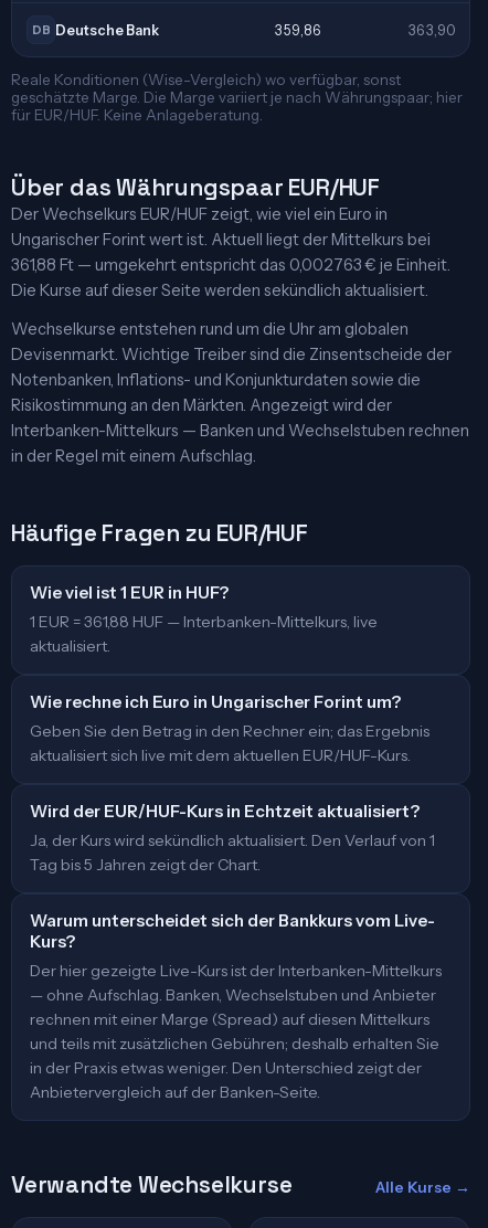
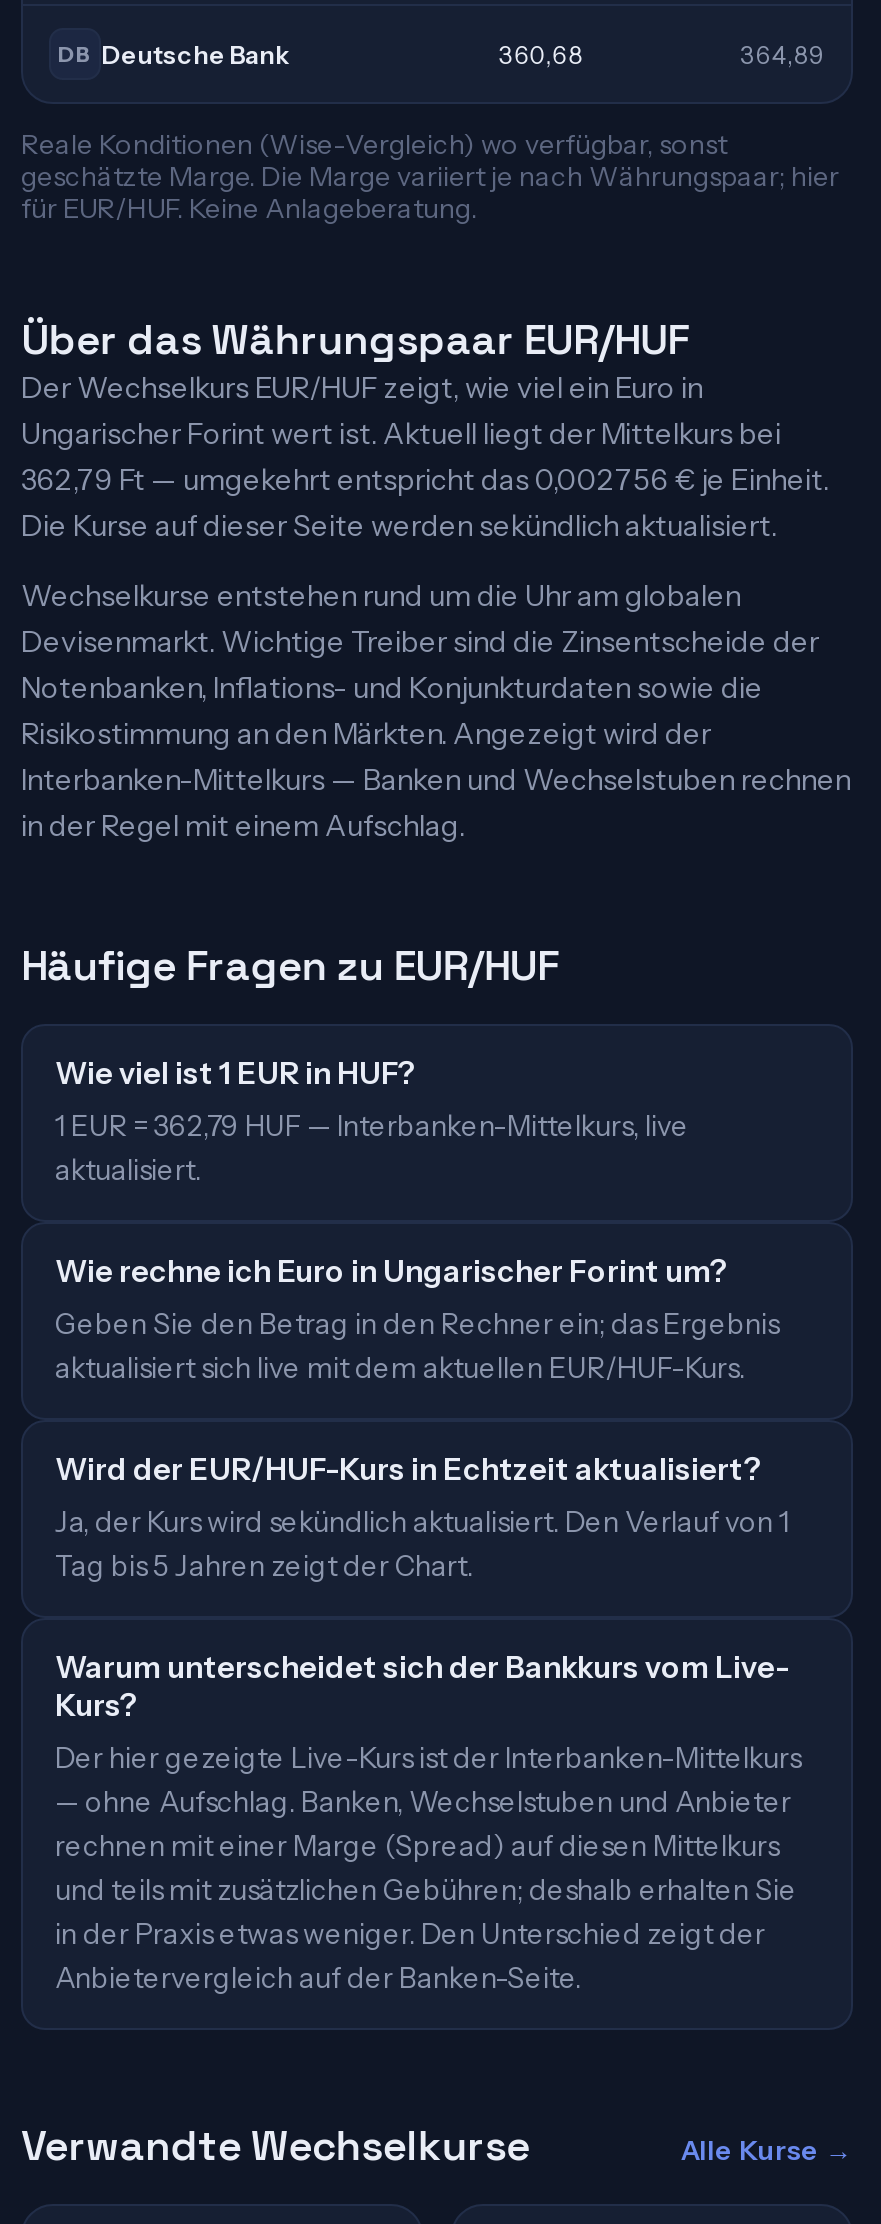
[274,22,322,38] 359,86 -> [497,39,583,69] 360,68
[407,22,455,38] 363,90 -> [739,39,825,69] 364,89
[11,255,450,275] 361,88 Ft — umgekehrt entspricht das 0,002763 € je Einheit. -> [21,462,829,498] 362,79 Ft — umgekehrt entspricht das 0,002756 € je Einheit.
[30,612,378,632] 1 EUR = 361,88 HUF — Interbanken-Mittelkurs, live -> [55,1108,689,1144] 1 EUR = 362,79 HUF — Interbanken-Mittelkurs, live

